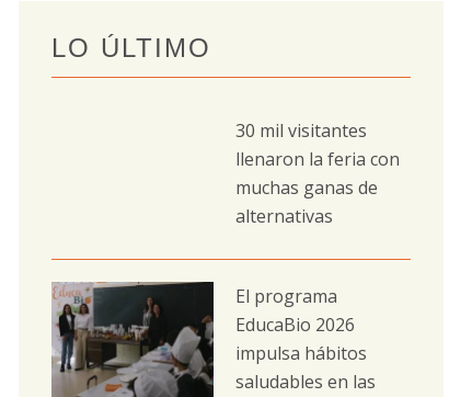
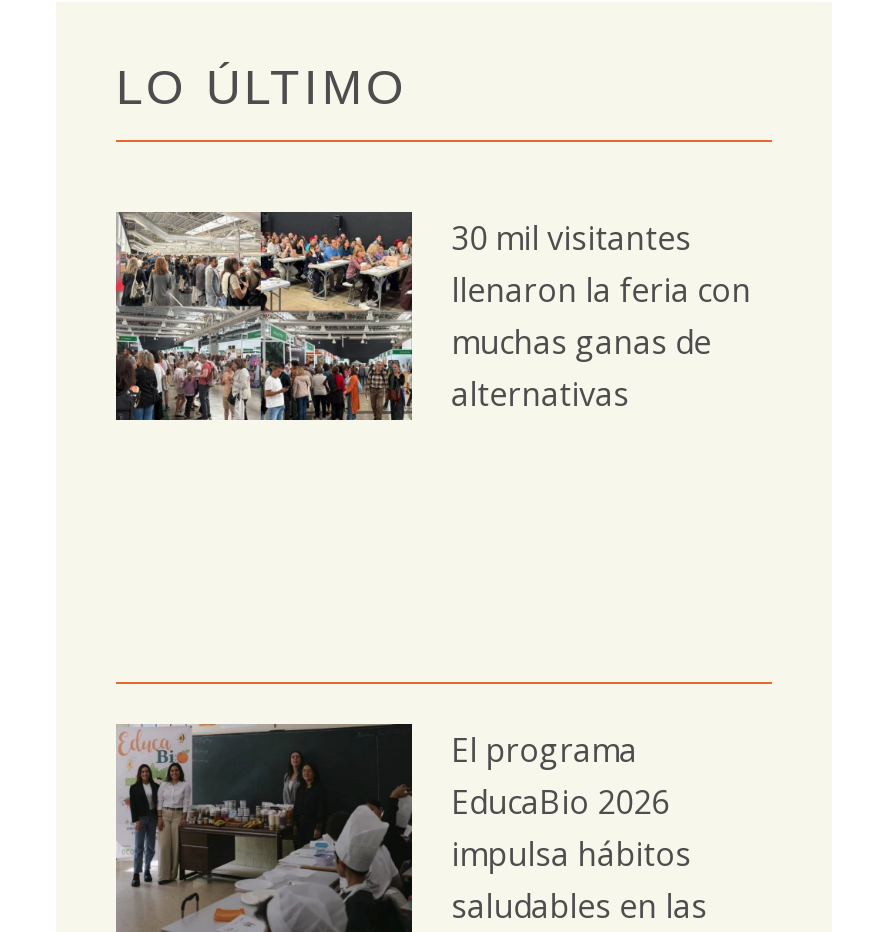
none -> [114,210,414,422] [image]

